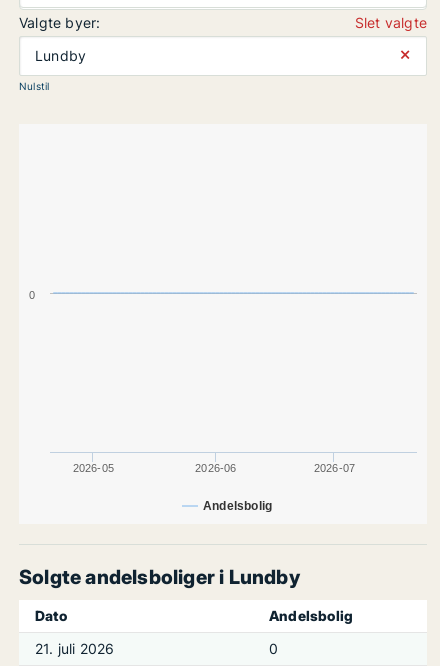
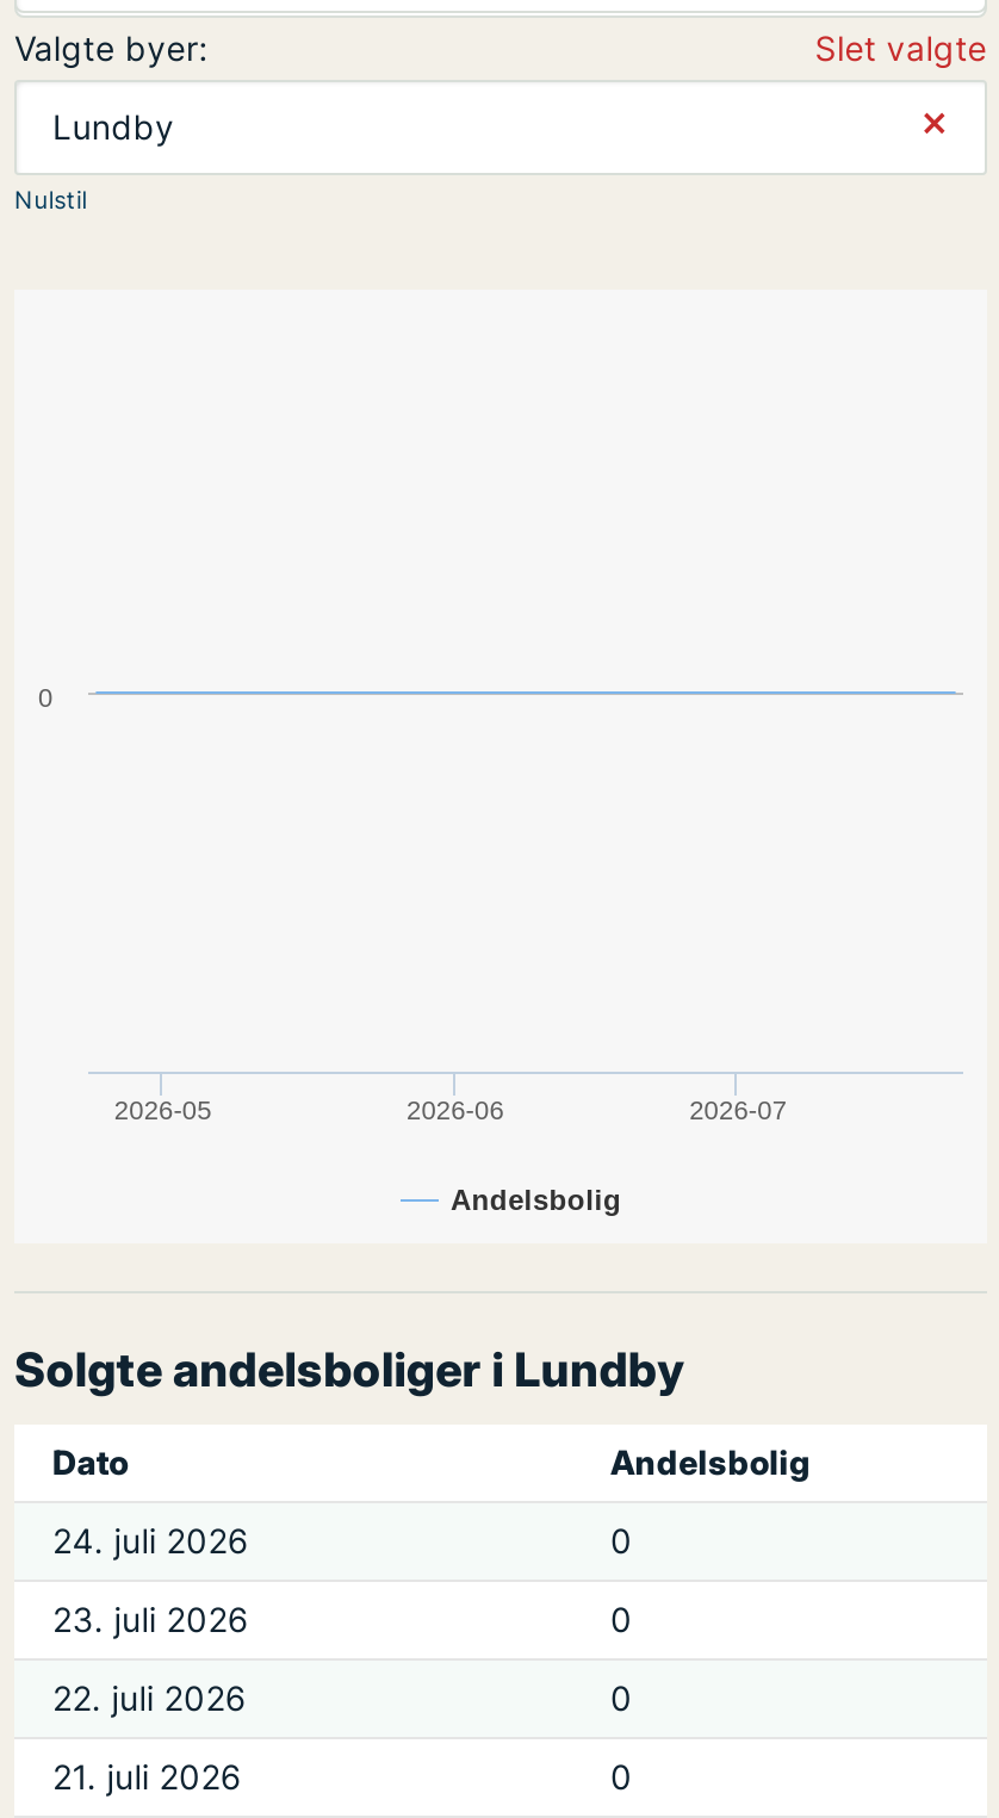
none -> [52,1520,632,1718] 24. juli 2026 | 0 | 23. juli 2026 | 0 | 22. juli 2026 | 0

